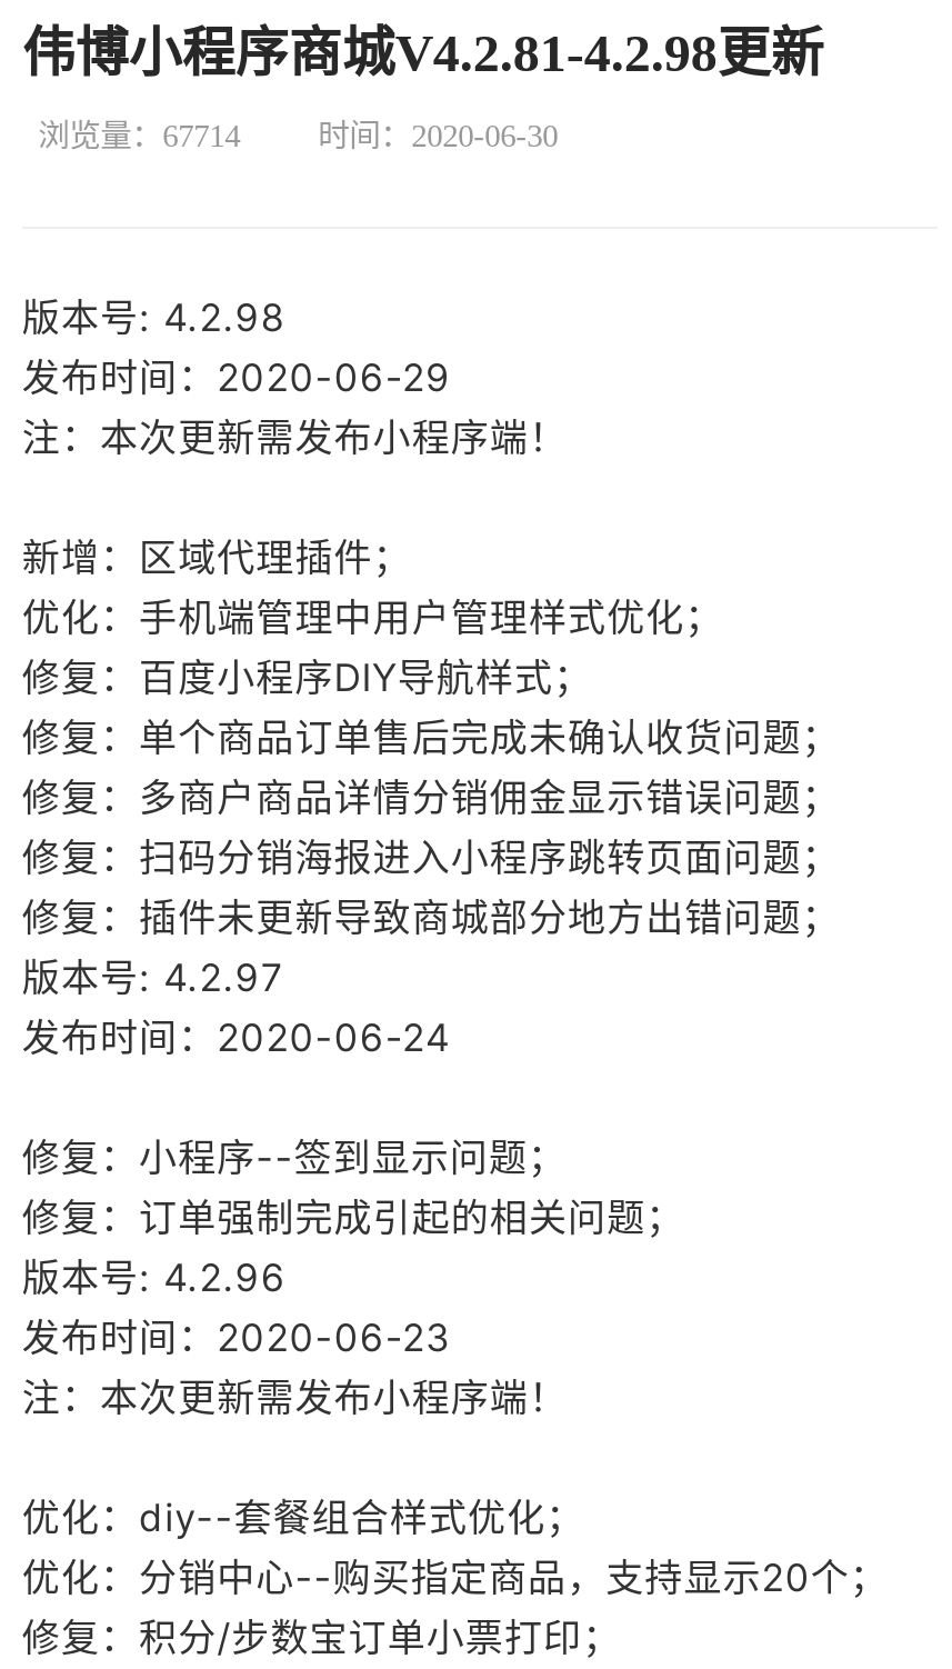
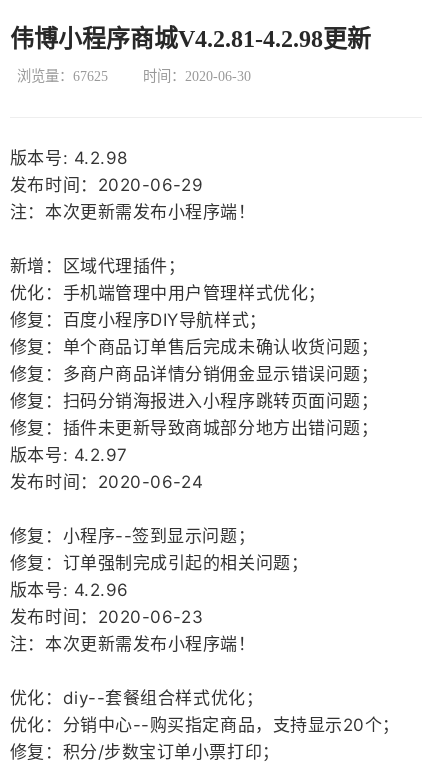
[38,118,558,154] 浏览量：67714 时间：2020-06-30 -> [17,68,251,84] 浏览量：67625 时间：2020-06-30

